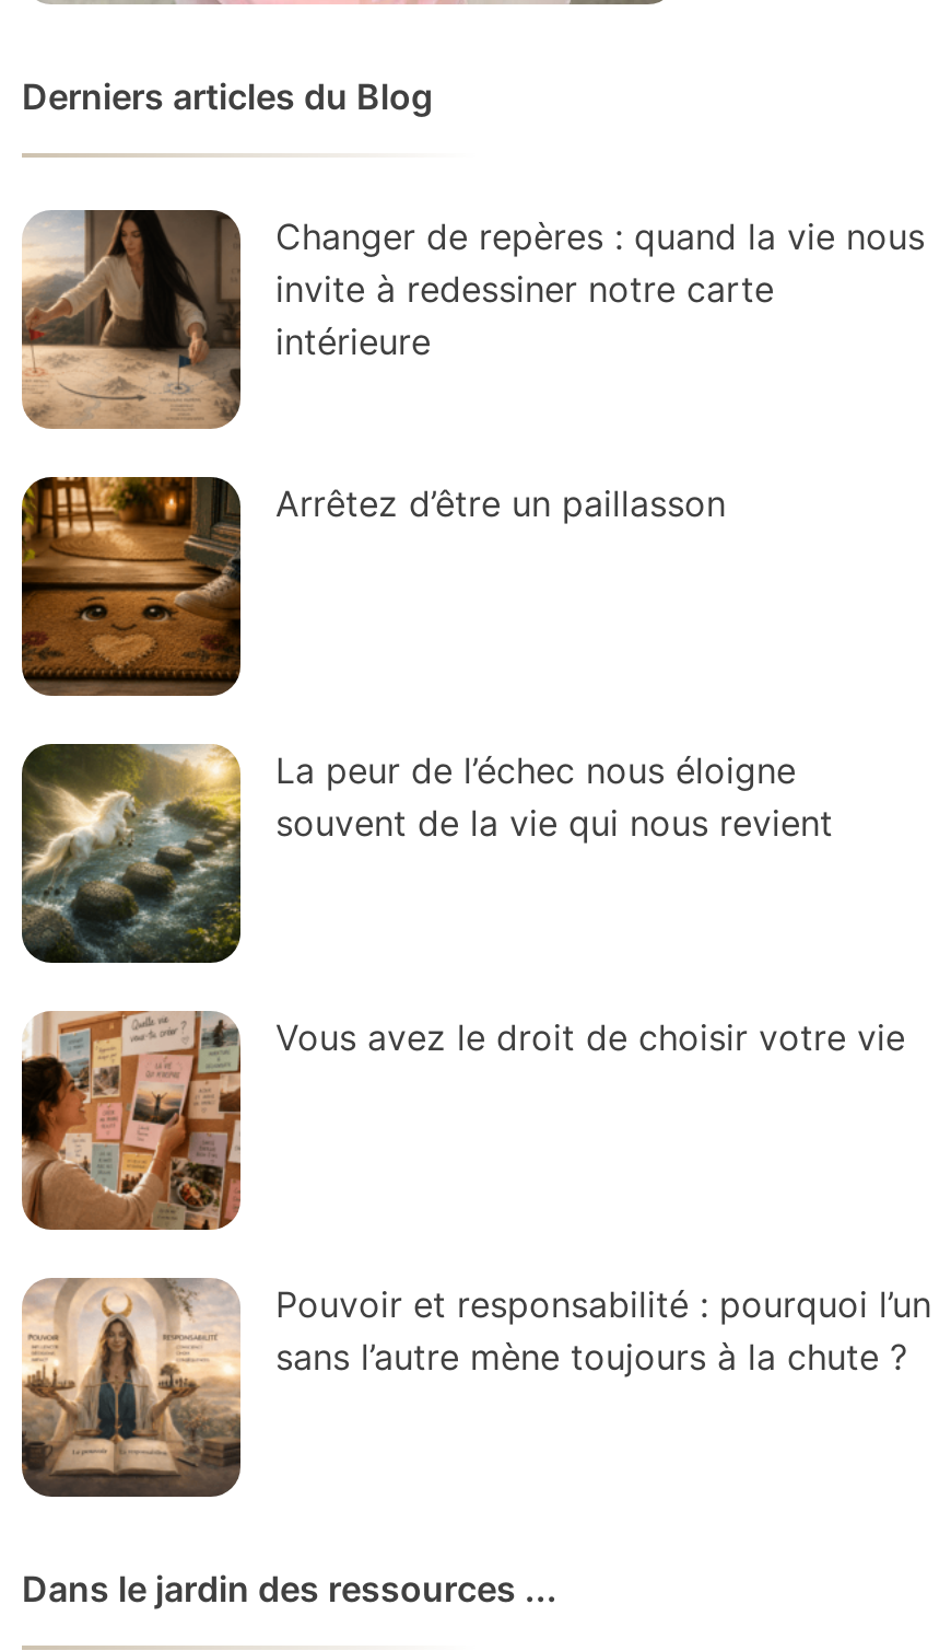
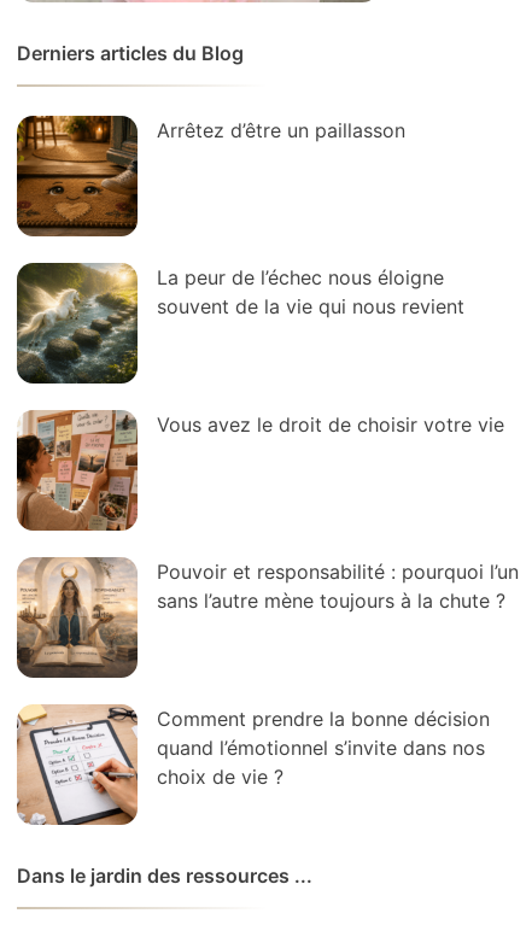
[20,210,925,429] [image] | Changer de repères : quand la vie nous | invite à redessiner notre carte | intérieure -> none
moved [17,473,931,1379] -> [14,113,519,613]: [image] | Arrêtez d’être un paillasson | La peur de l’échec nous éloigne | souvent de la vie qui nous revient | Vous avez le droit de choisir votre vie | Pouvoir et responsabilité : pourquoi l’un | sans l’autre mène toujours à la chute ?
moved [20,1276,245,1495] -> [16,556,140,677]: [image]
none -> [16,704,490,826] [image] | Comment prendre la bonne décision | quand l’émotionnel s’invite dans nos | choix de vie ?

